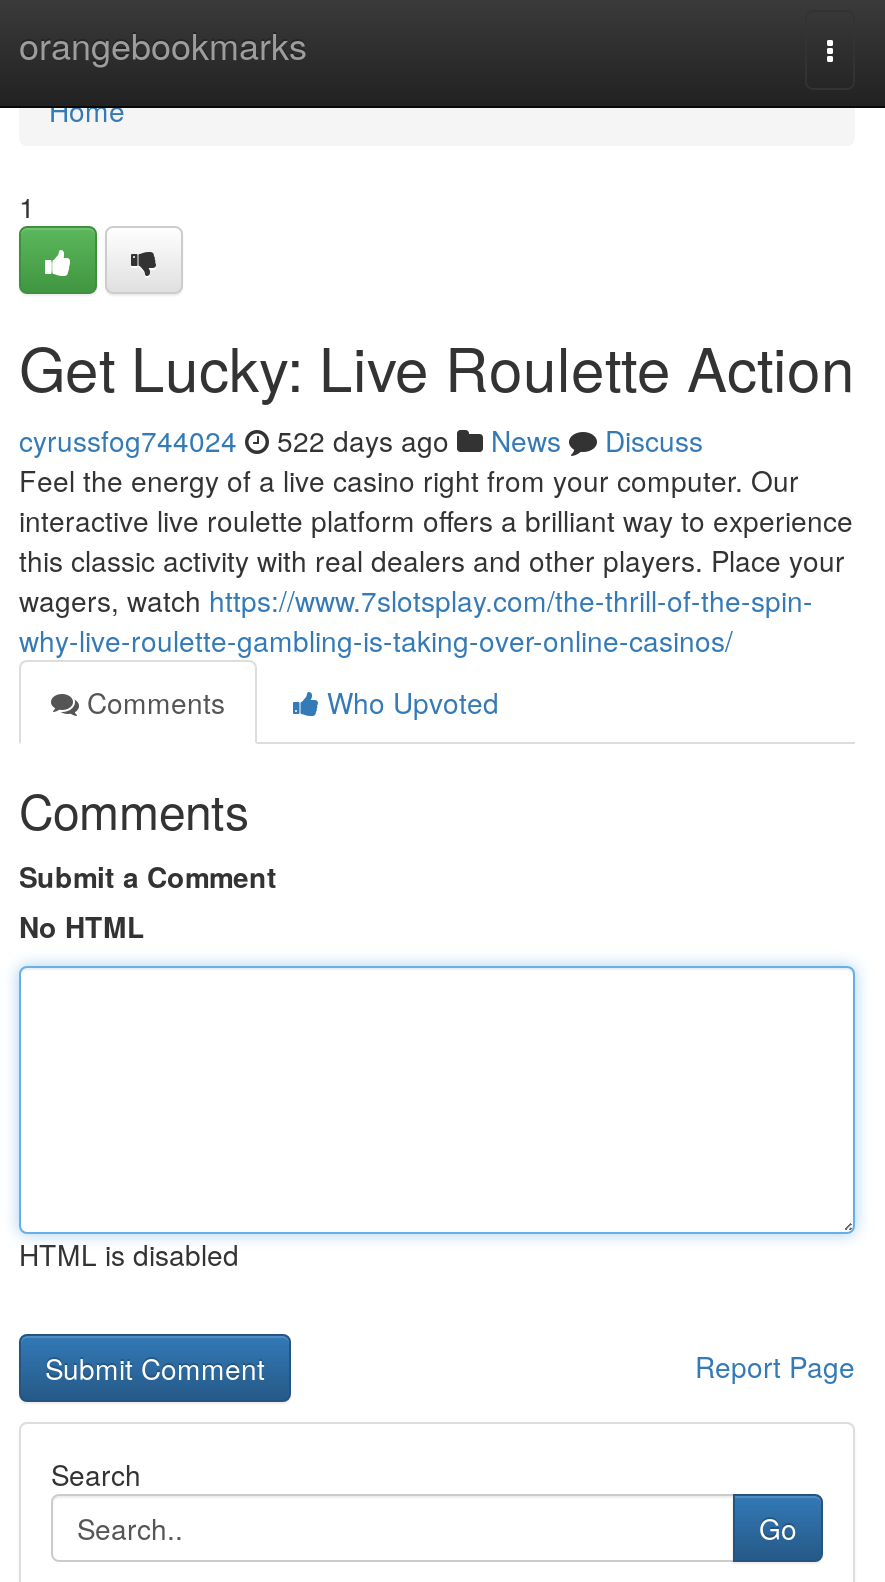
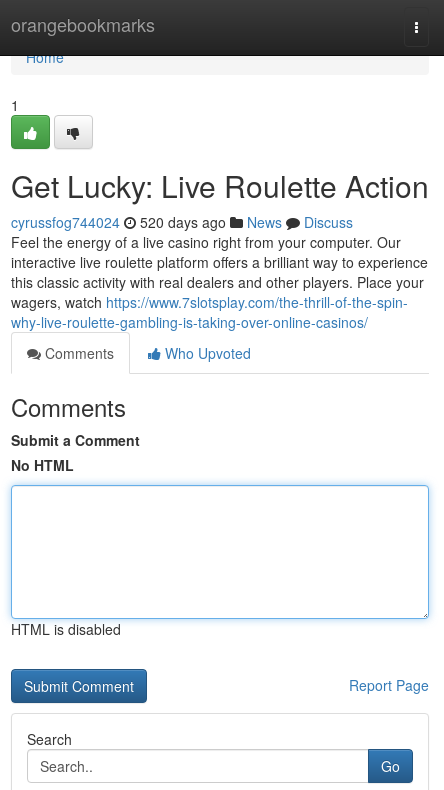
[19,420,703,460] cyrussfog744024 522 days ago News Discuss -> [11,212,353,232] cyrussfog744024 520 days ago News Discuss

